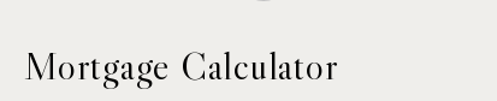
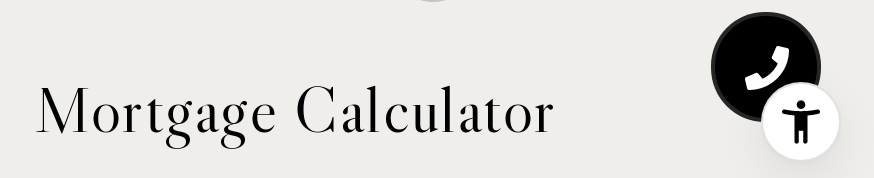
none -> [709,10,823,144] [image]

